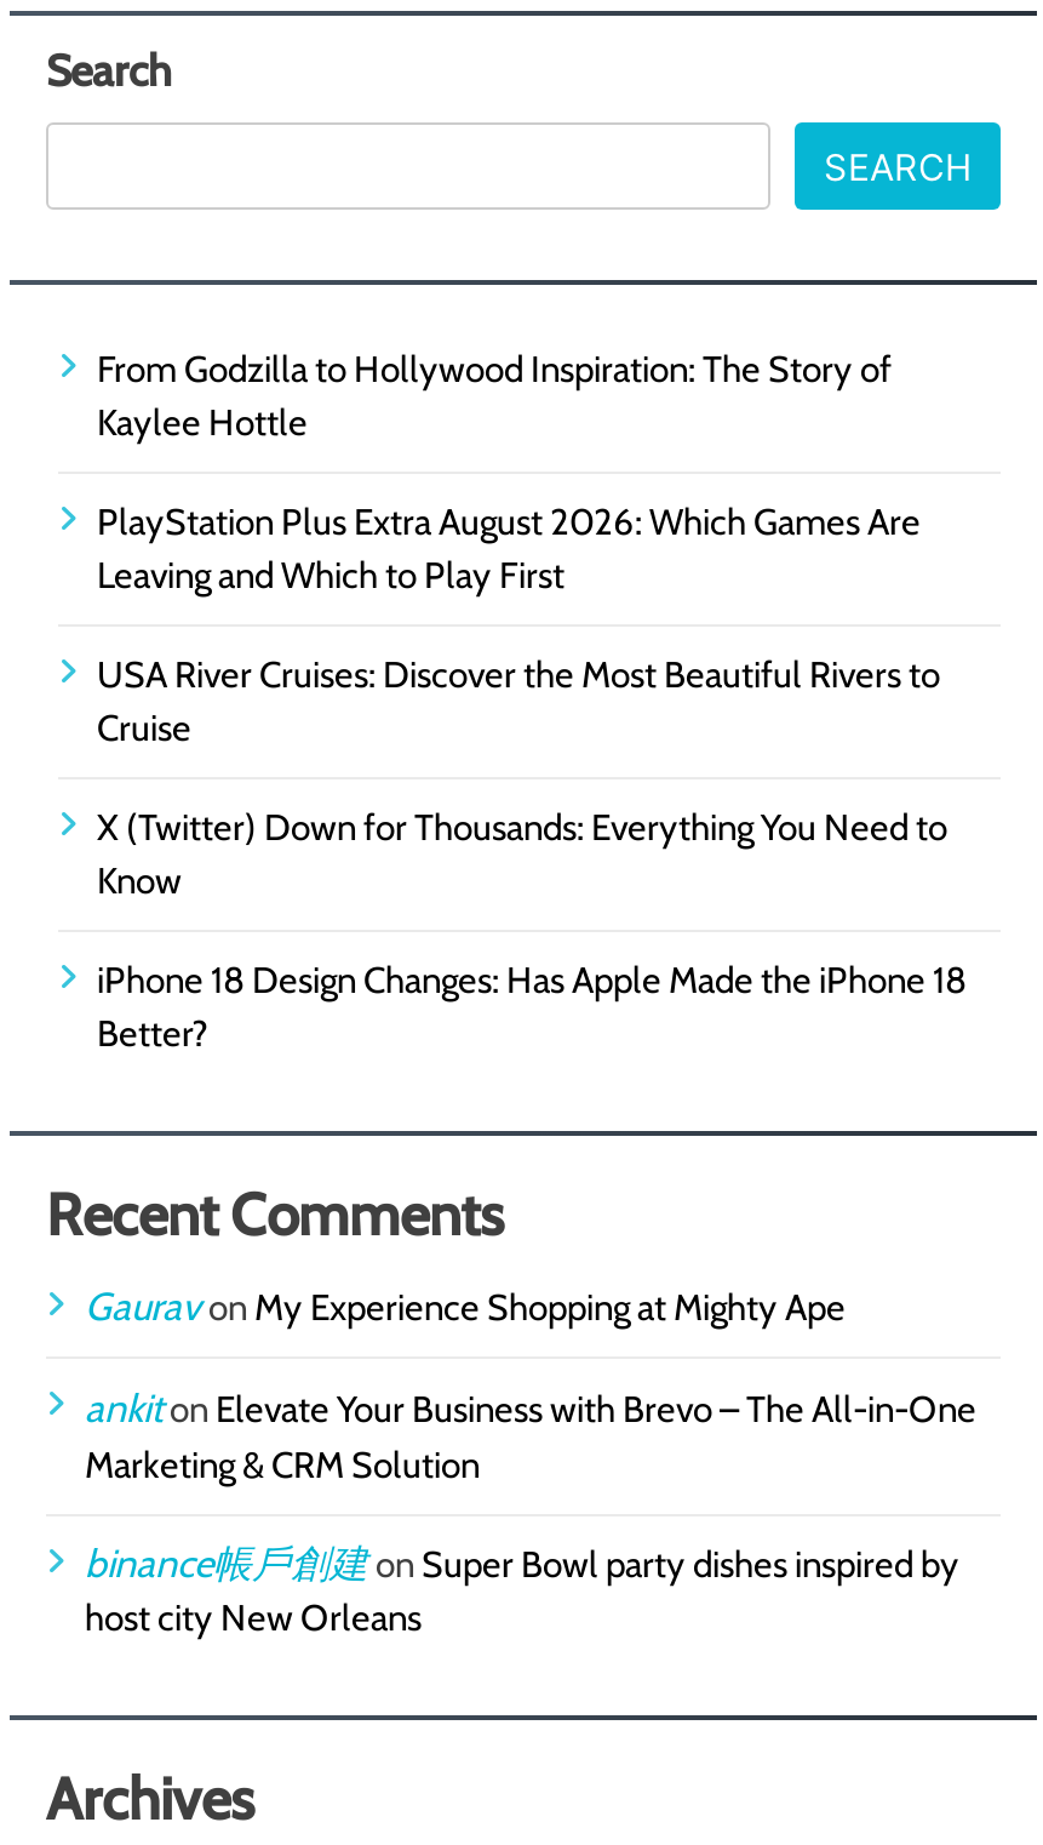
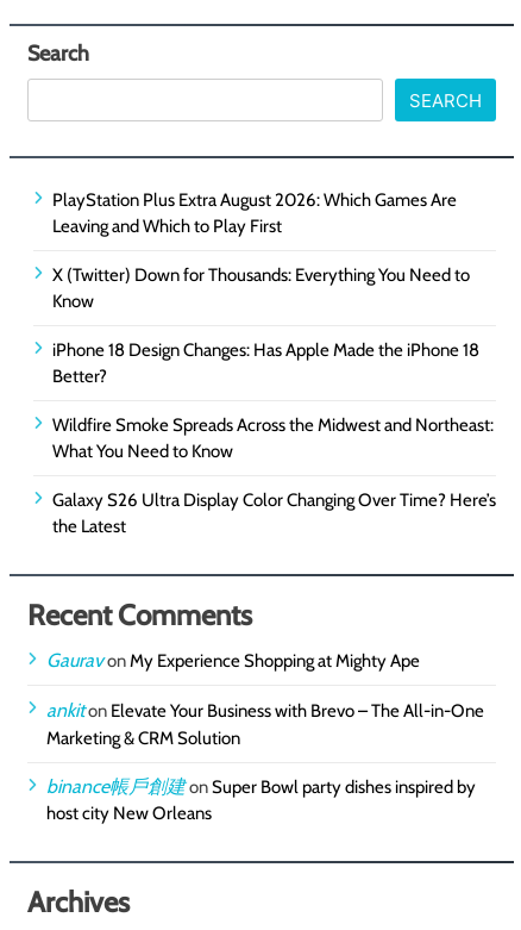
[97,348,892,445] From Godzilla to Hollywood Inspiration: The Story of | Kaylee Hottle -> none
moved [97,501,921,598] -> [52,189,457,237]: PlayStation Plus Extra August 2026: Which Games Are | Leaving and Which to Play First
[97,653,940,750] USA River Cruises: Discover the Most Beautiful Rivers to | Cruise -> none
moved [97,806,967,1056] -> [52,264,479,387]: X (Twitter) Down for Thousands: Everything You Need to | Know | iPhone 18 Design Changes: Has Apple Made the iPhone 18 | Better?
none -> [52,414,496,537] Wildfire Smoke Spreads Across the Midwest and Northeast: | What You Need to Know | Galaxy S26 Ultra Display Color Changing Over Time? Here’s | the Latest

